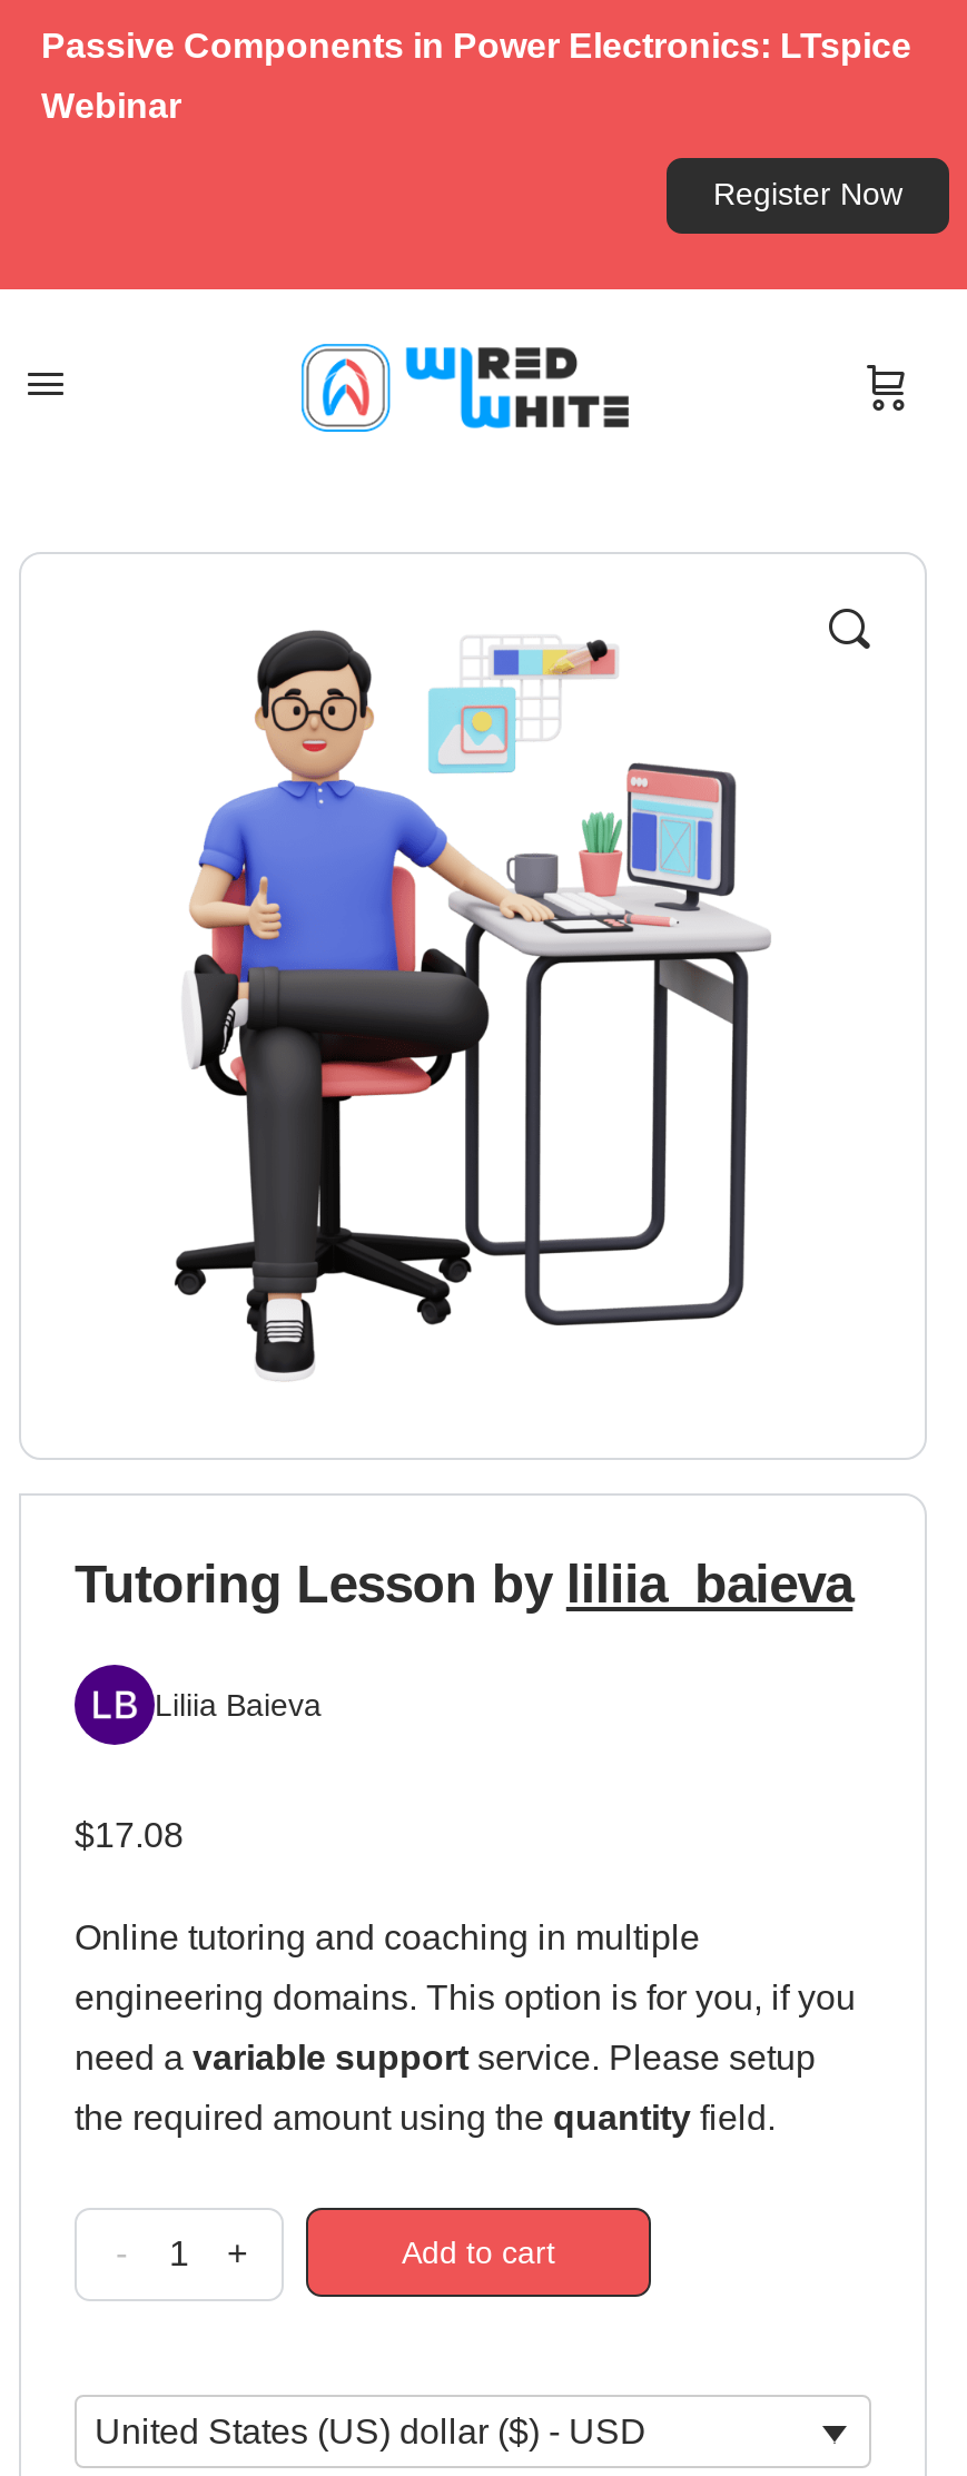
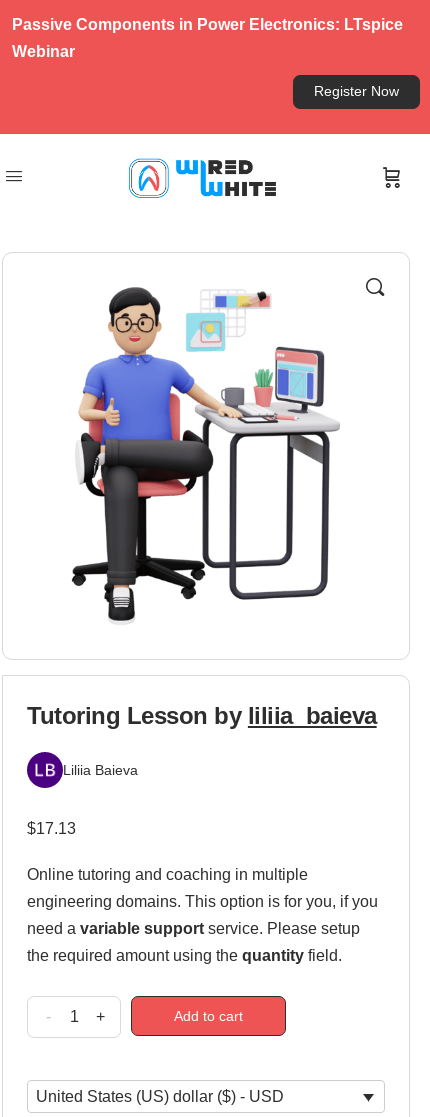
[75,1817,184,1854] $17.08 -> [27,820,76,837] $17.13

